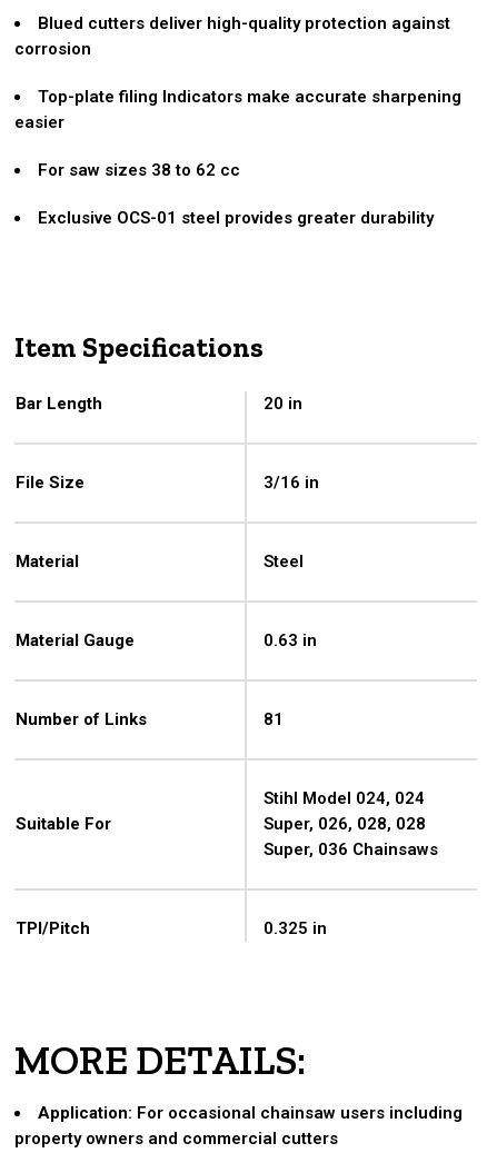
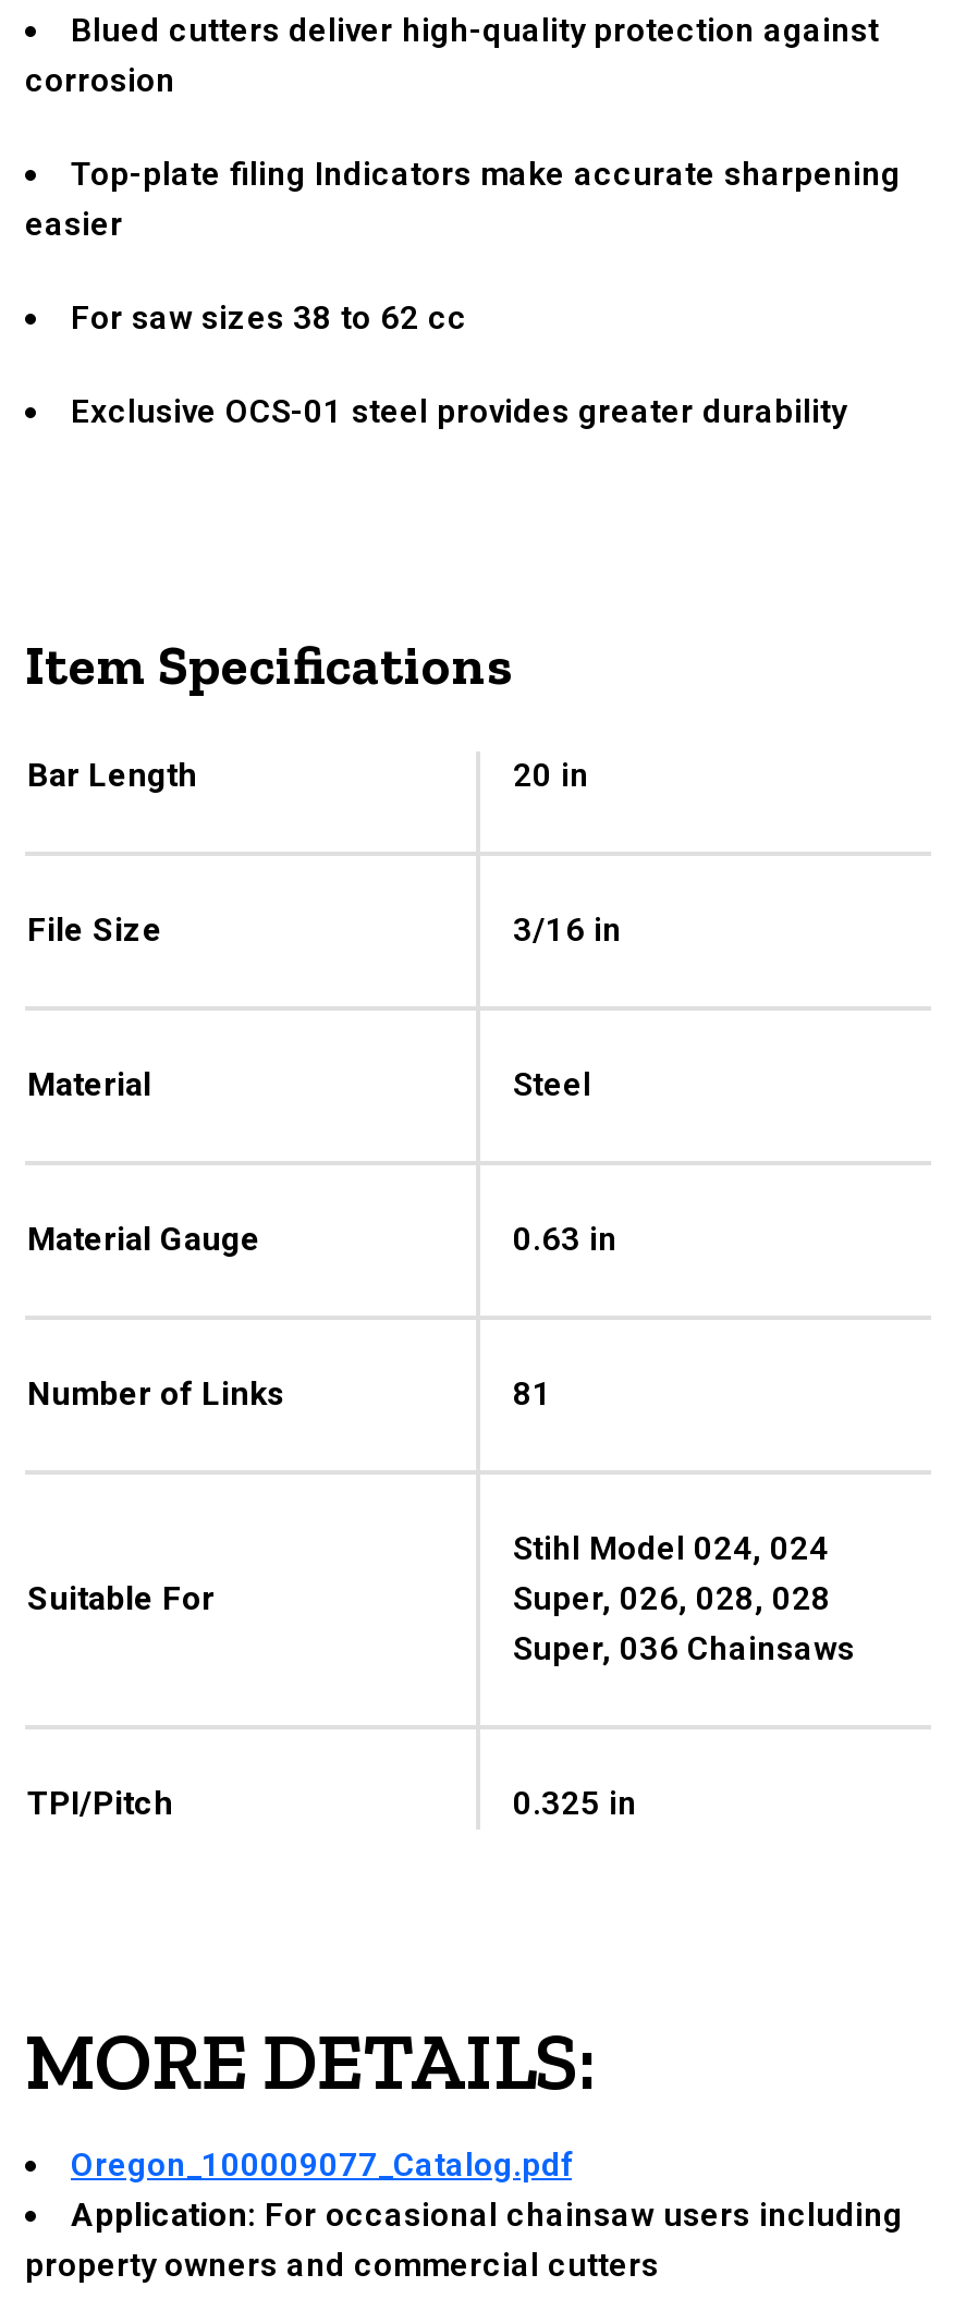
none -> [71,2145,572,2185] Oregon_100009077_Catalog.pdf

